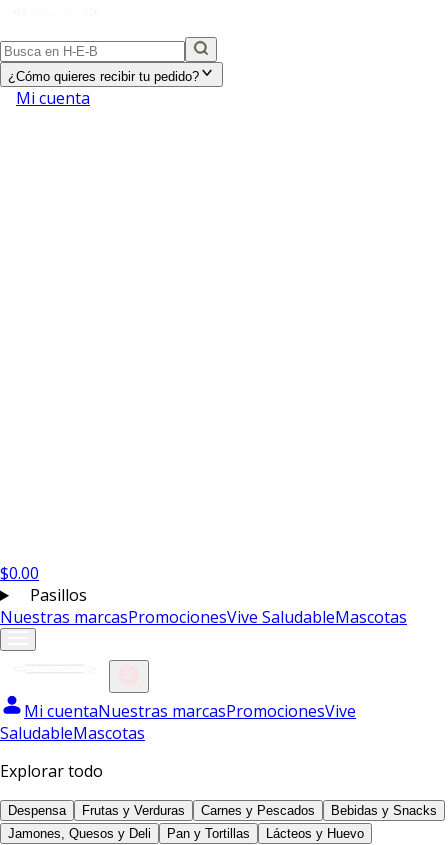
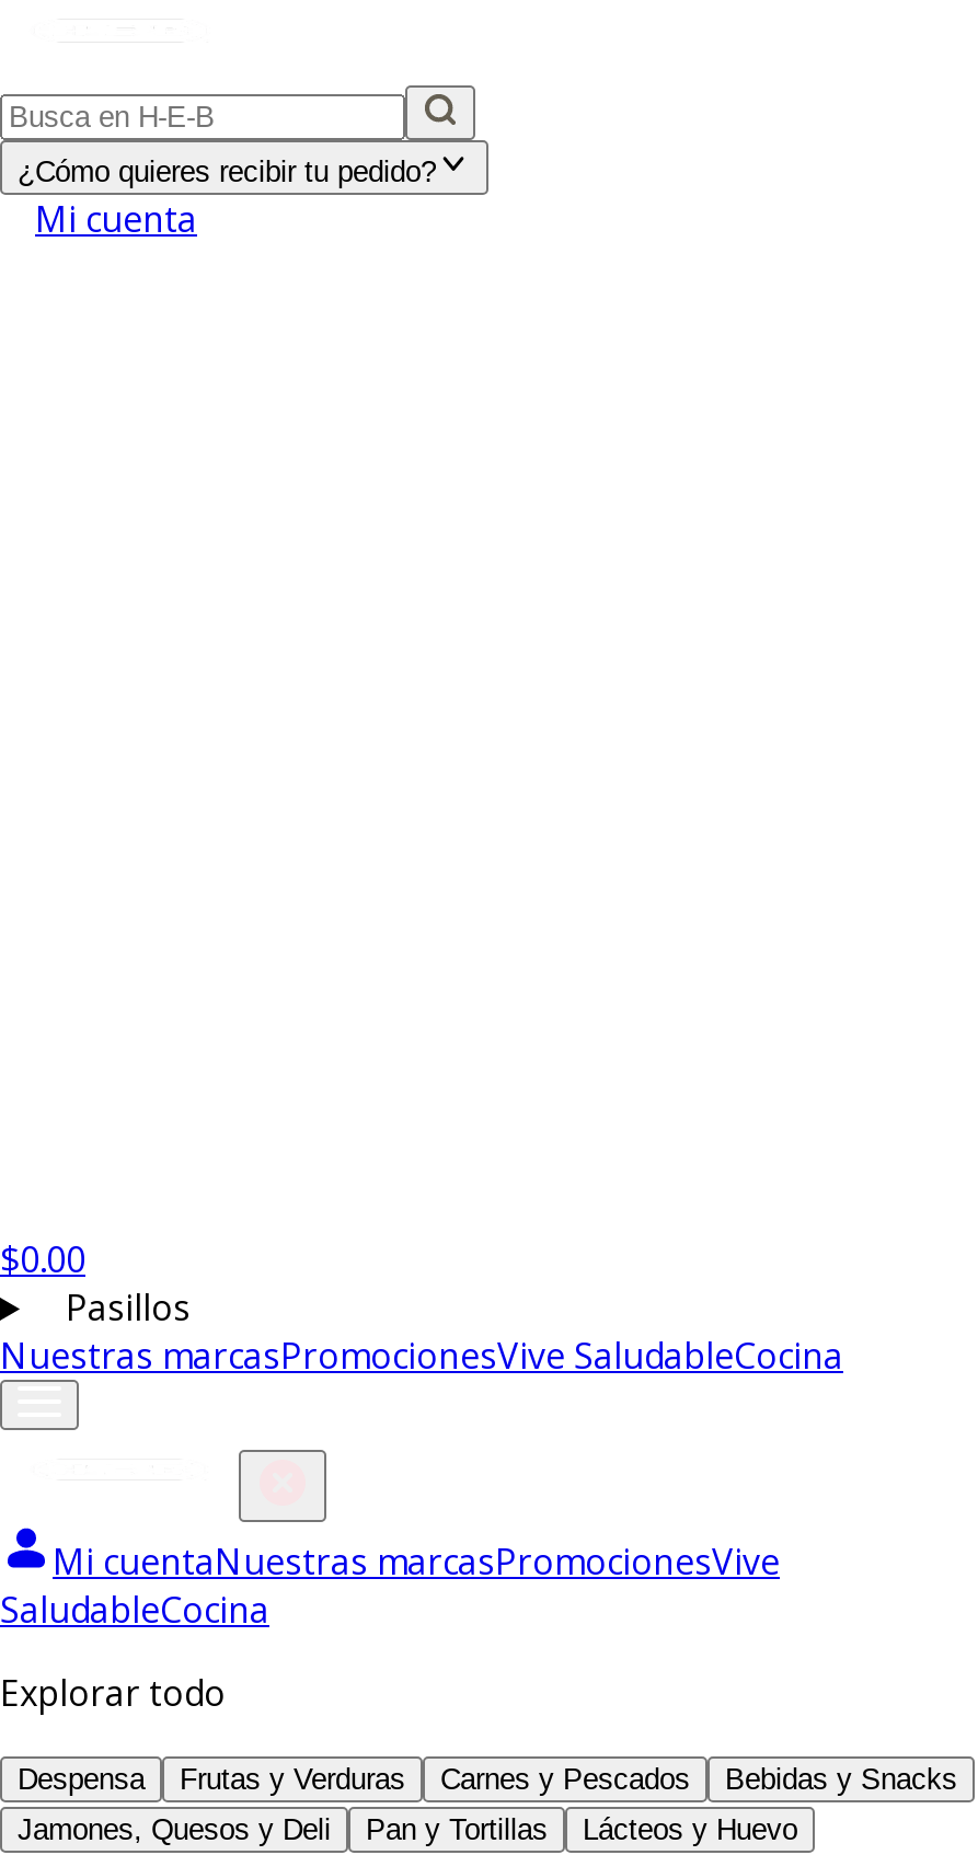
[0,606,407,628] Nuestras marcasPromocionesVive SaludableMascotas -> [0,1332,843,1380] Nuestras marcasPromocionesVive SaludableCocina
[0,722,145,744] SaludableMascotas -> [0,1586,269,1634] SaludableCocina

